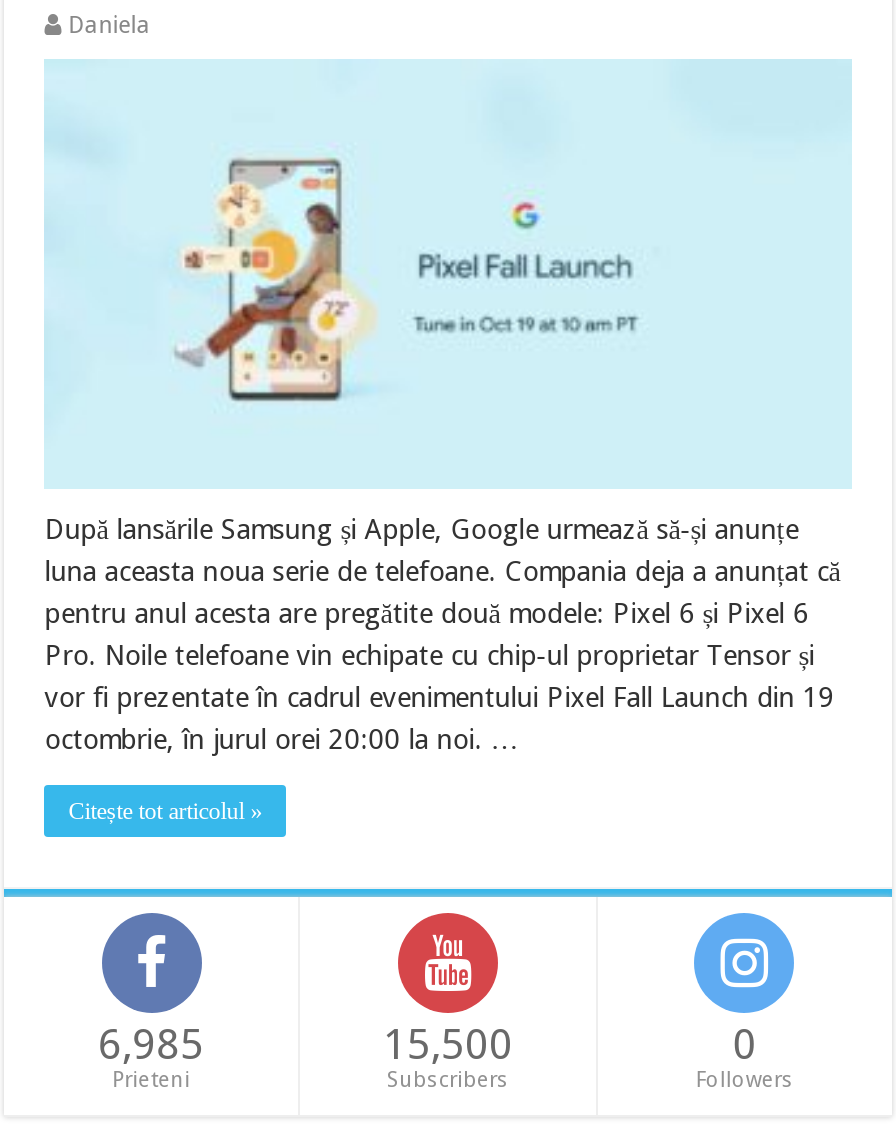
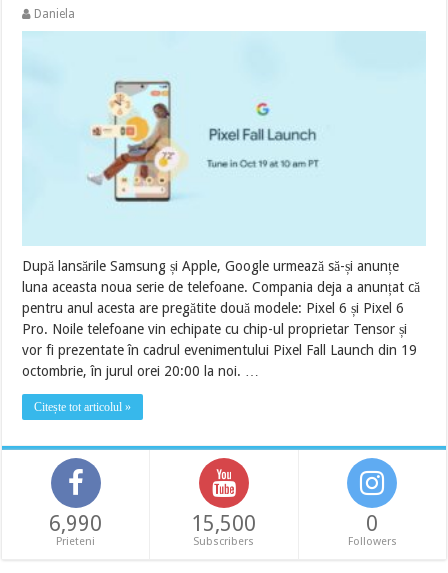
[98,1019,204,1069] 6,985 -> [49,511,102,536] 6,990

